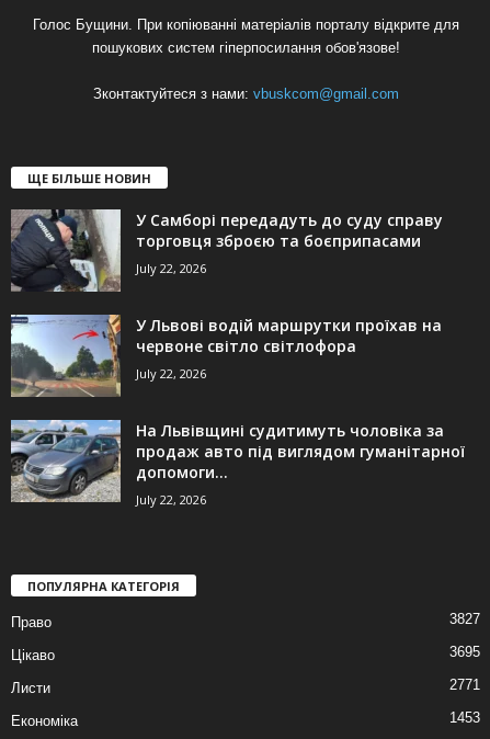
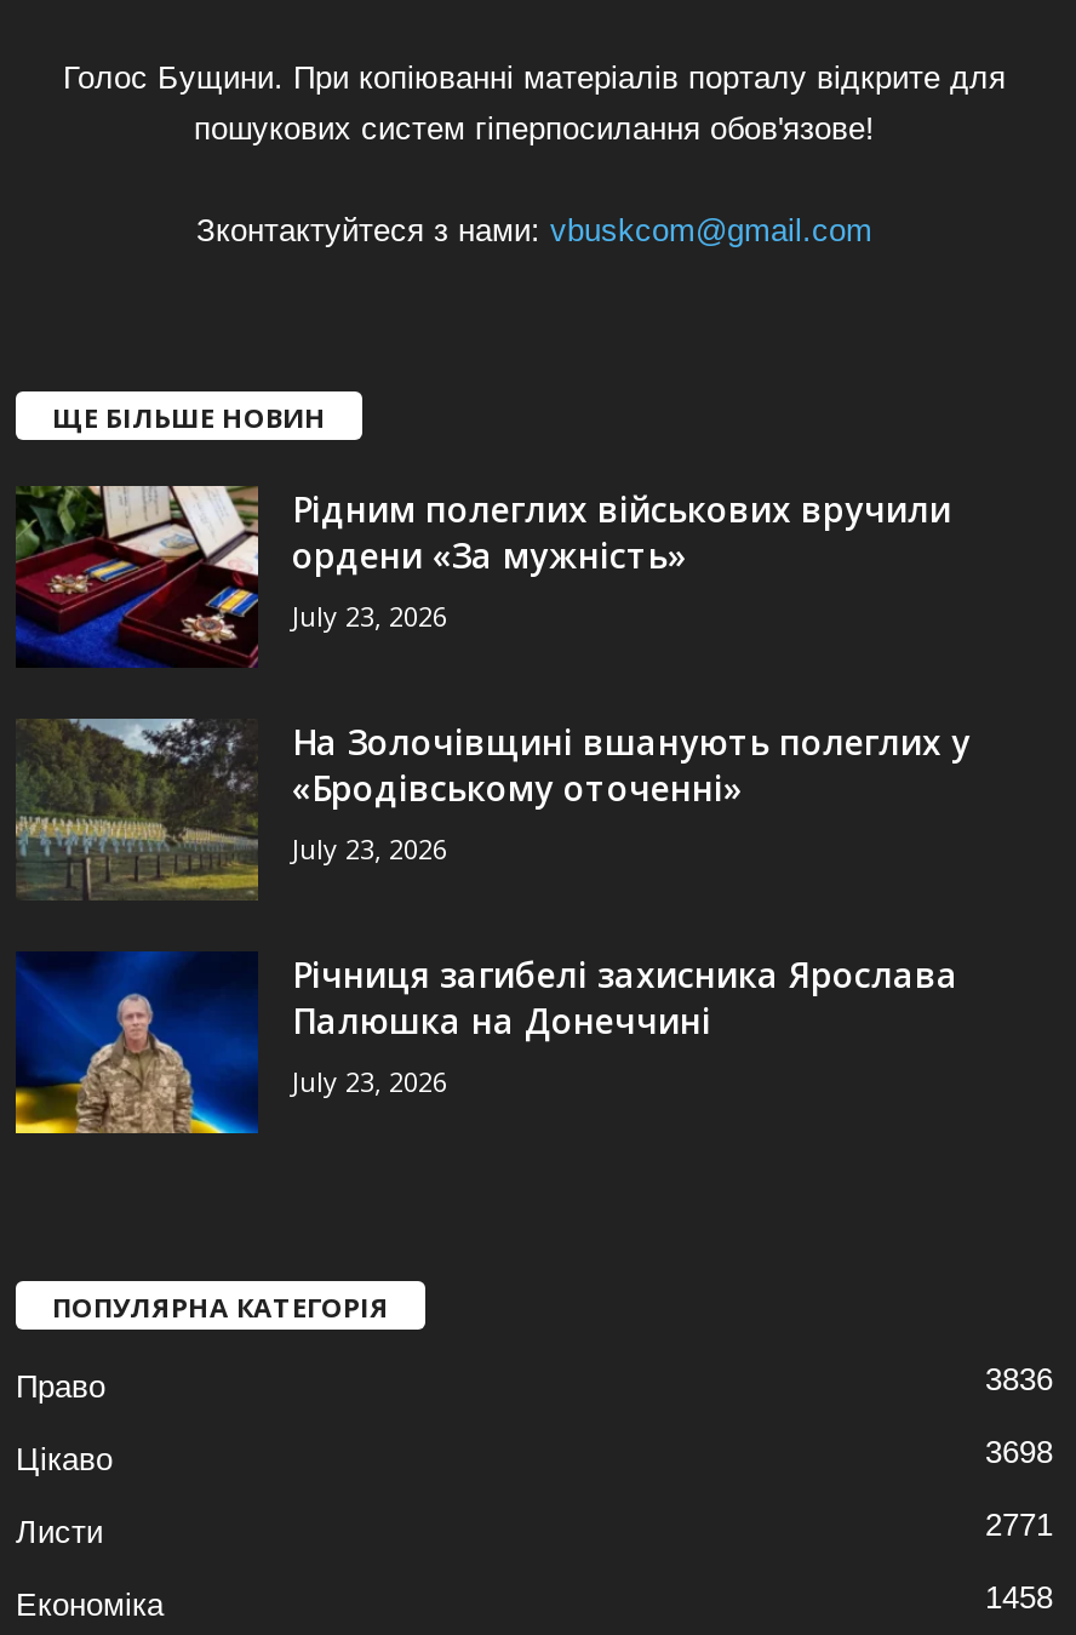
[10,208,443,293] [image] | У Самборі передадуть до суду справу | торговця зброєю та боєприпасами | July 22, 2026 -> [16,484,951,668] [image] | Рідним полеглих військових вручили | ордени «За мужність» | July 23, 2026
[10,314,442,397] [image] | У Львові водій маршрутки проїхав на | червоне світло світлофора | July 22, 2026 -> [16,719,971,898] [image] | На Золочівщині вшанують полеглих у | «Бродівському оточенні» | July 23, 2026
[10,419,465,508] [image] | На Львівщині судитимуть чоловіка за | продаж авто під виглядом гуманітарної | допомоги... | July 22, 2026 -> [13,951,958,1136] [image] | Річниця загибелі захисника Ярослава | Палюшка на Донеччині | July 23, 2026
[449,611,480,627] 3827 -> [985,1362,1053,1398] 3836
[449,644,480,660] 3695 -> [985,1435,1053,1471] 3698
[449,710,480,726] 1453 -> [985,1580,1053,1616] 1458

